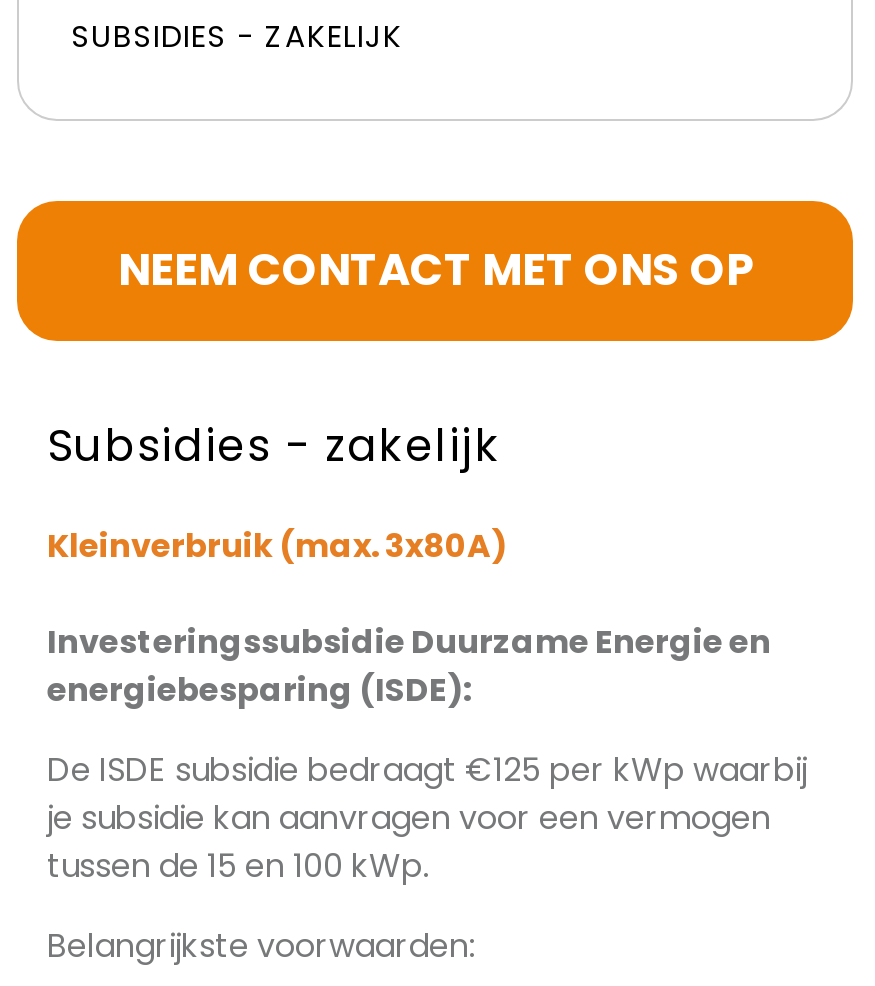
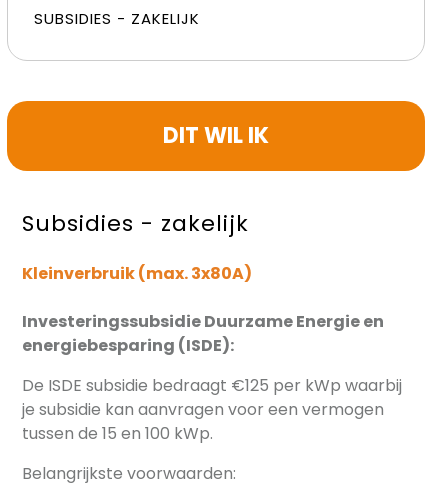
[118,239,752,301] NEEM CONTACT MET ONS OP -> [163,120,269,151] DIT WIL IK

